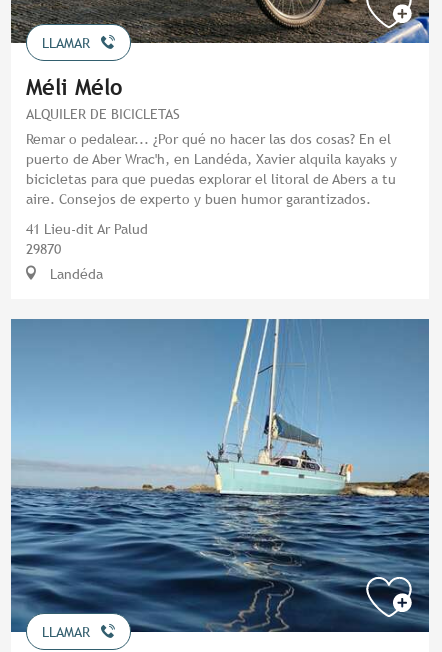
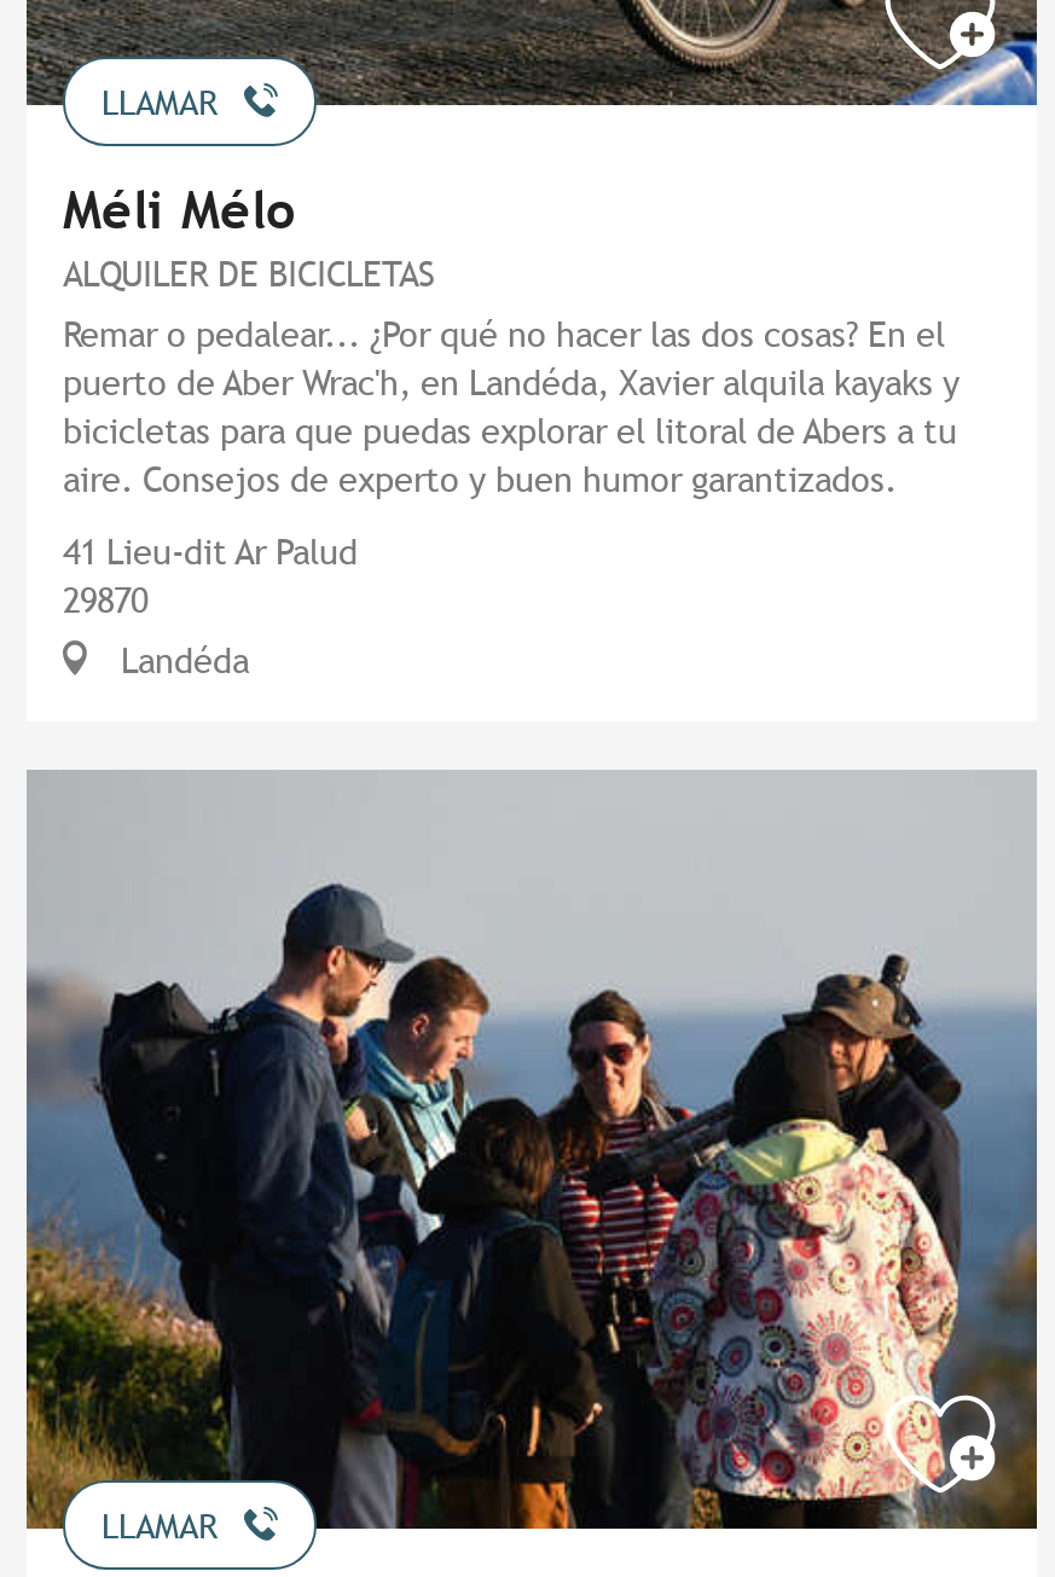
[10,319,430,633] [image] -> [24,773,1039,1532] [image]

